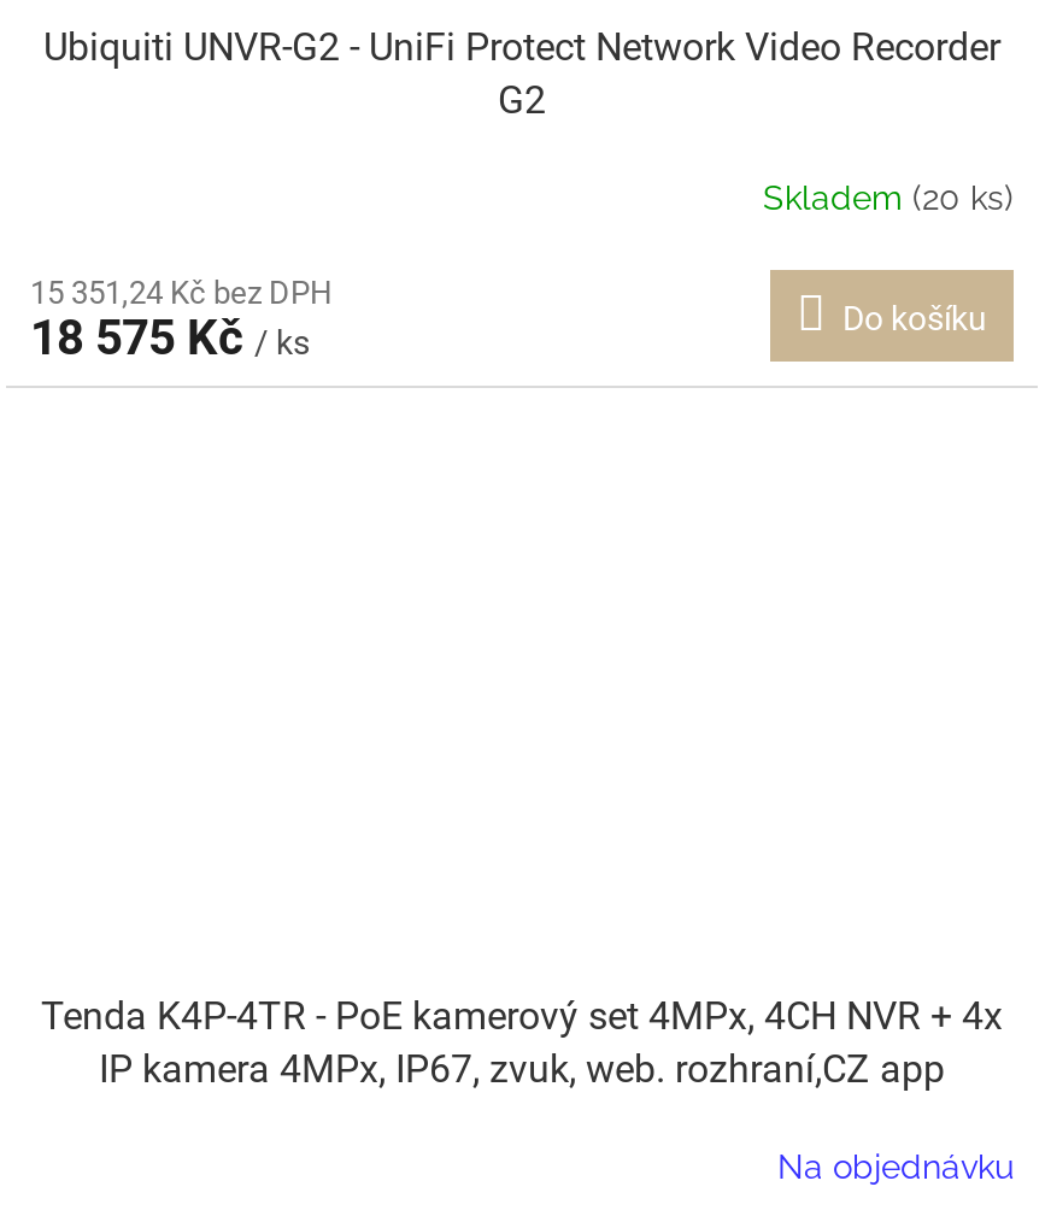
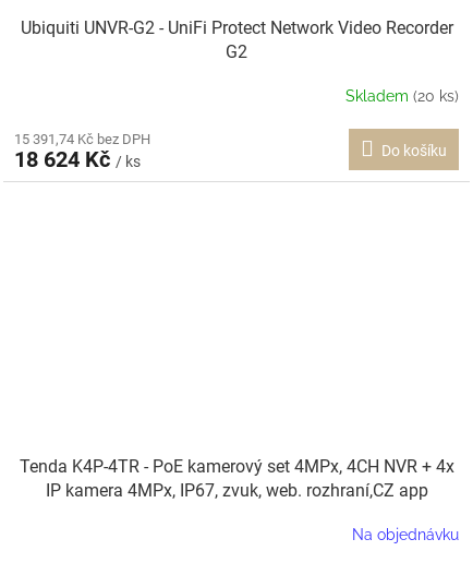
[30,274,331,310] 15 351,24 Kč bez DPH -> [14,131,150,147] 15 391,74 Kč bez DPH
[30,308,310,366] 18 575 Kč / ks -> [14,146,141,172] 18 624 Kč / ks

